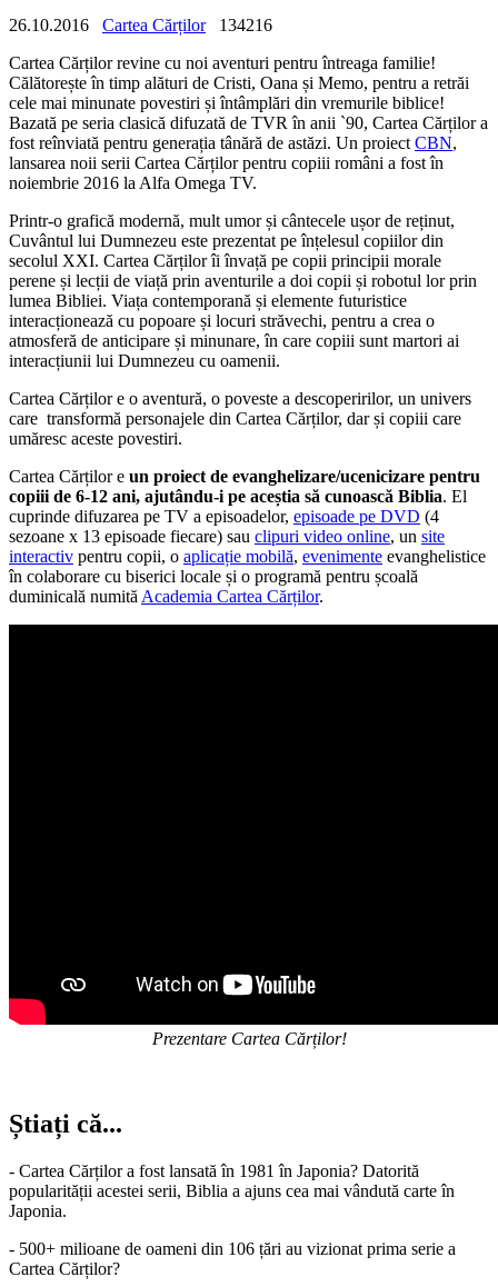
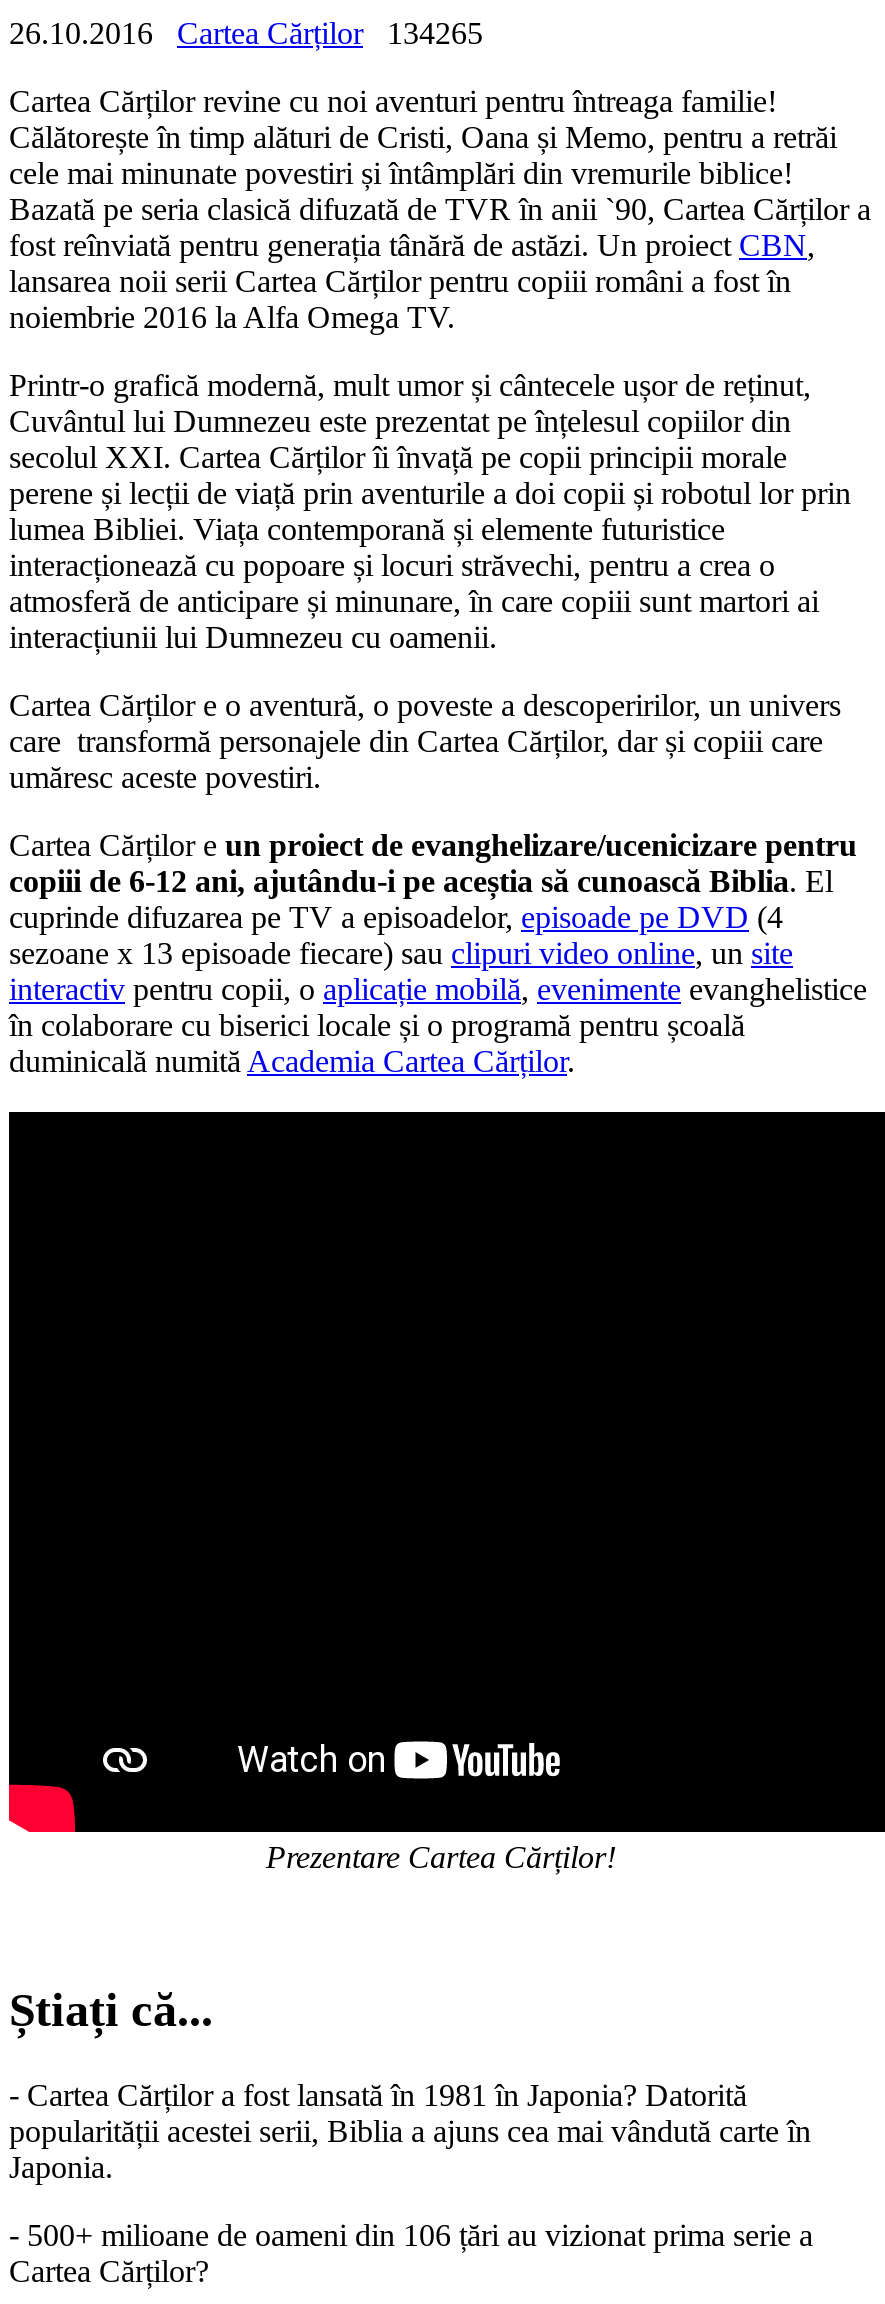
[9,15,272,34] 26.10.2016 Cartea Cărților 134216 -> [9,16,483,50] 26.10.2016 Cartea Cărților 134265

